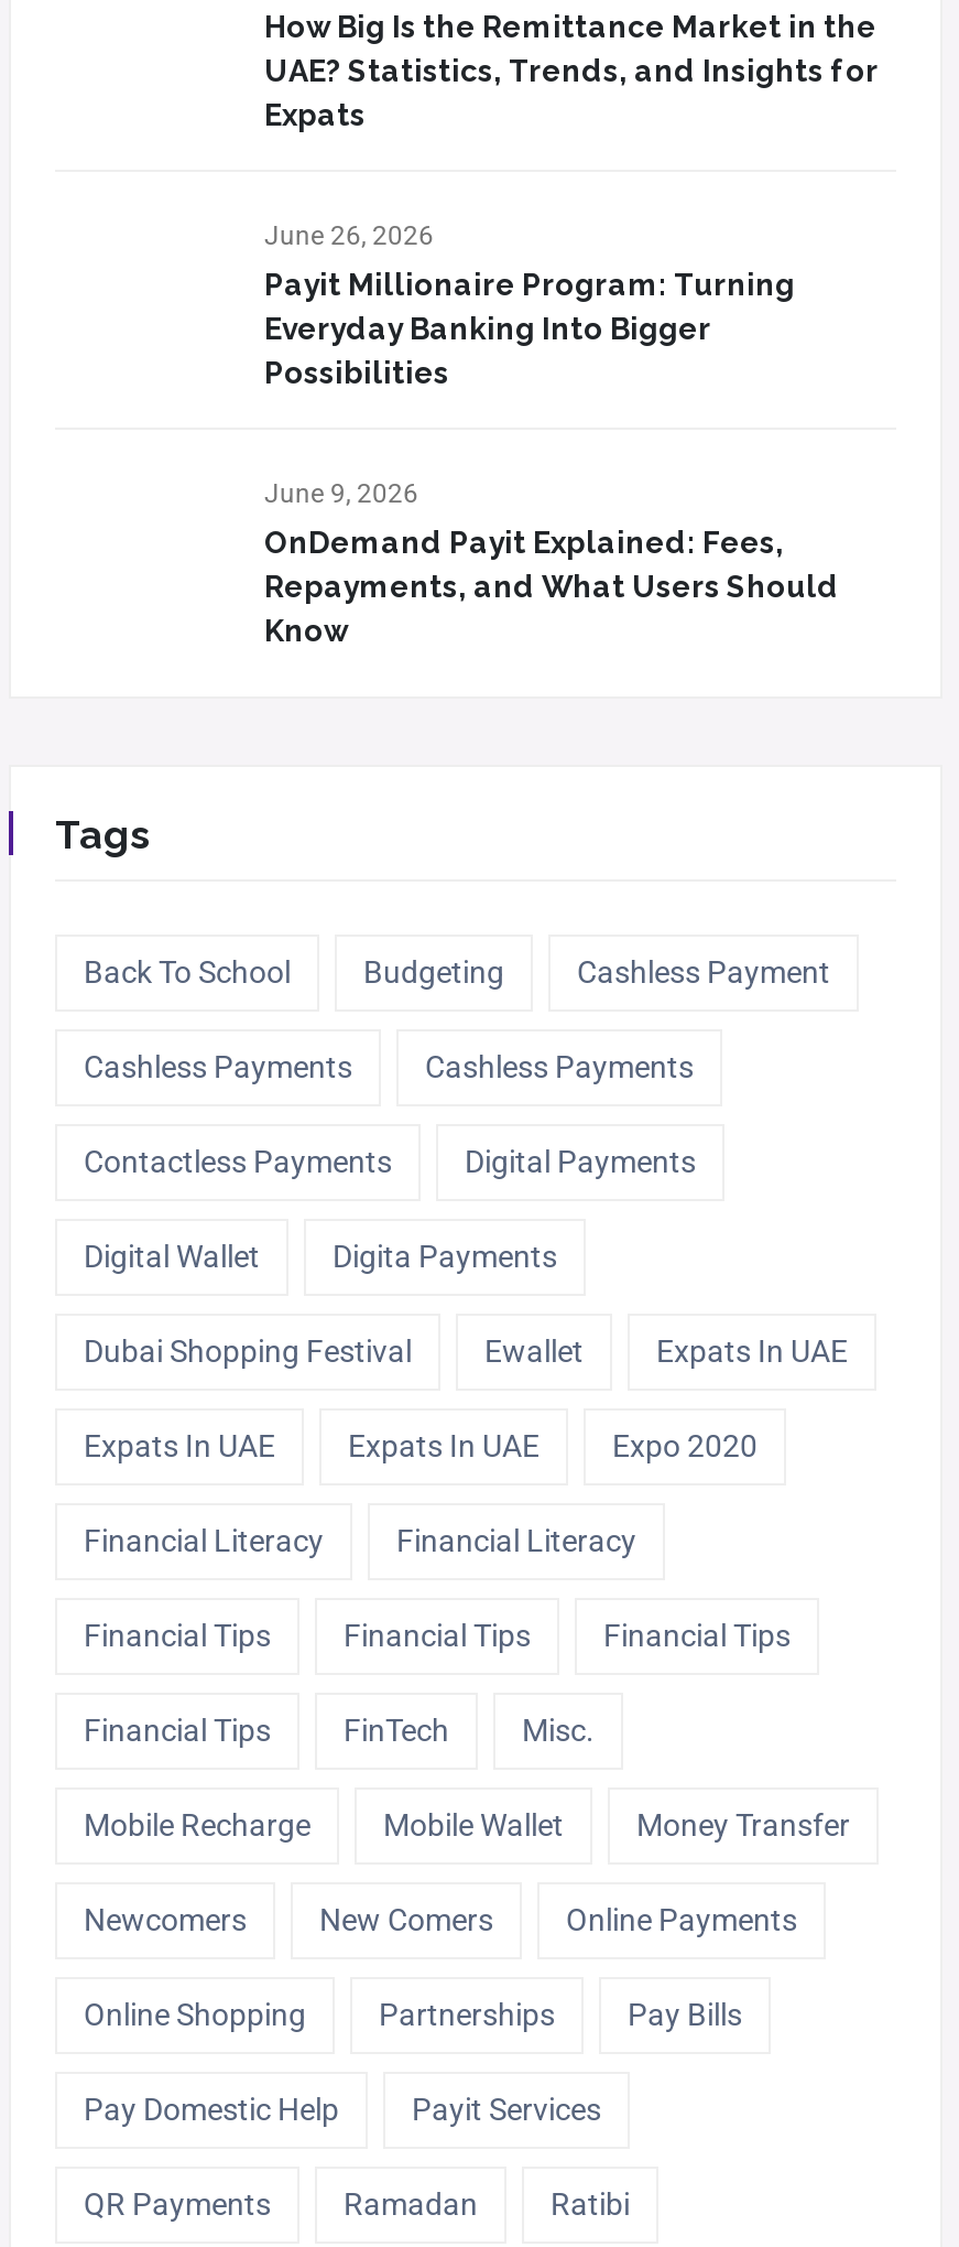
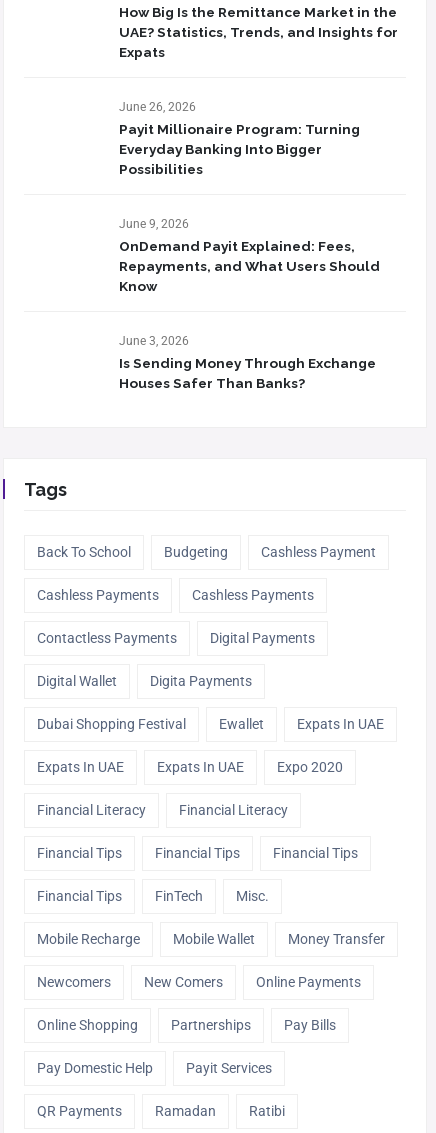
none -> [119,334,376,391] June 3, 2026 | Is Sending Money Through Exchange | Houses Safer Than Banks?

